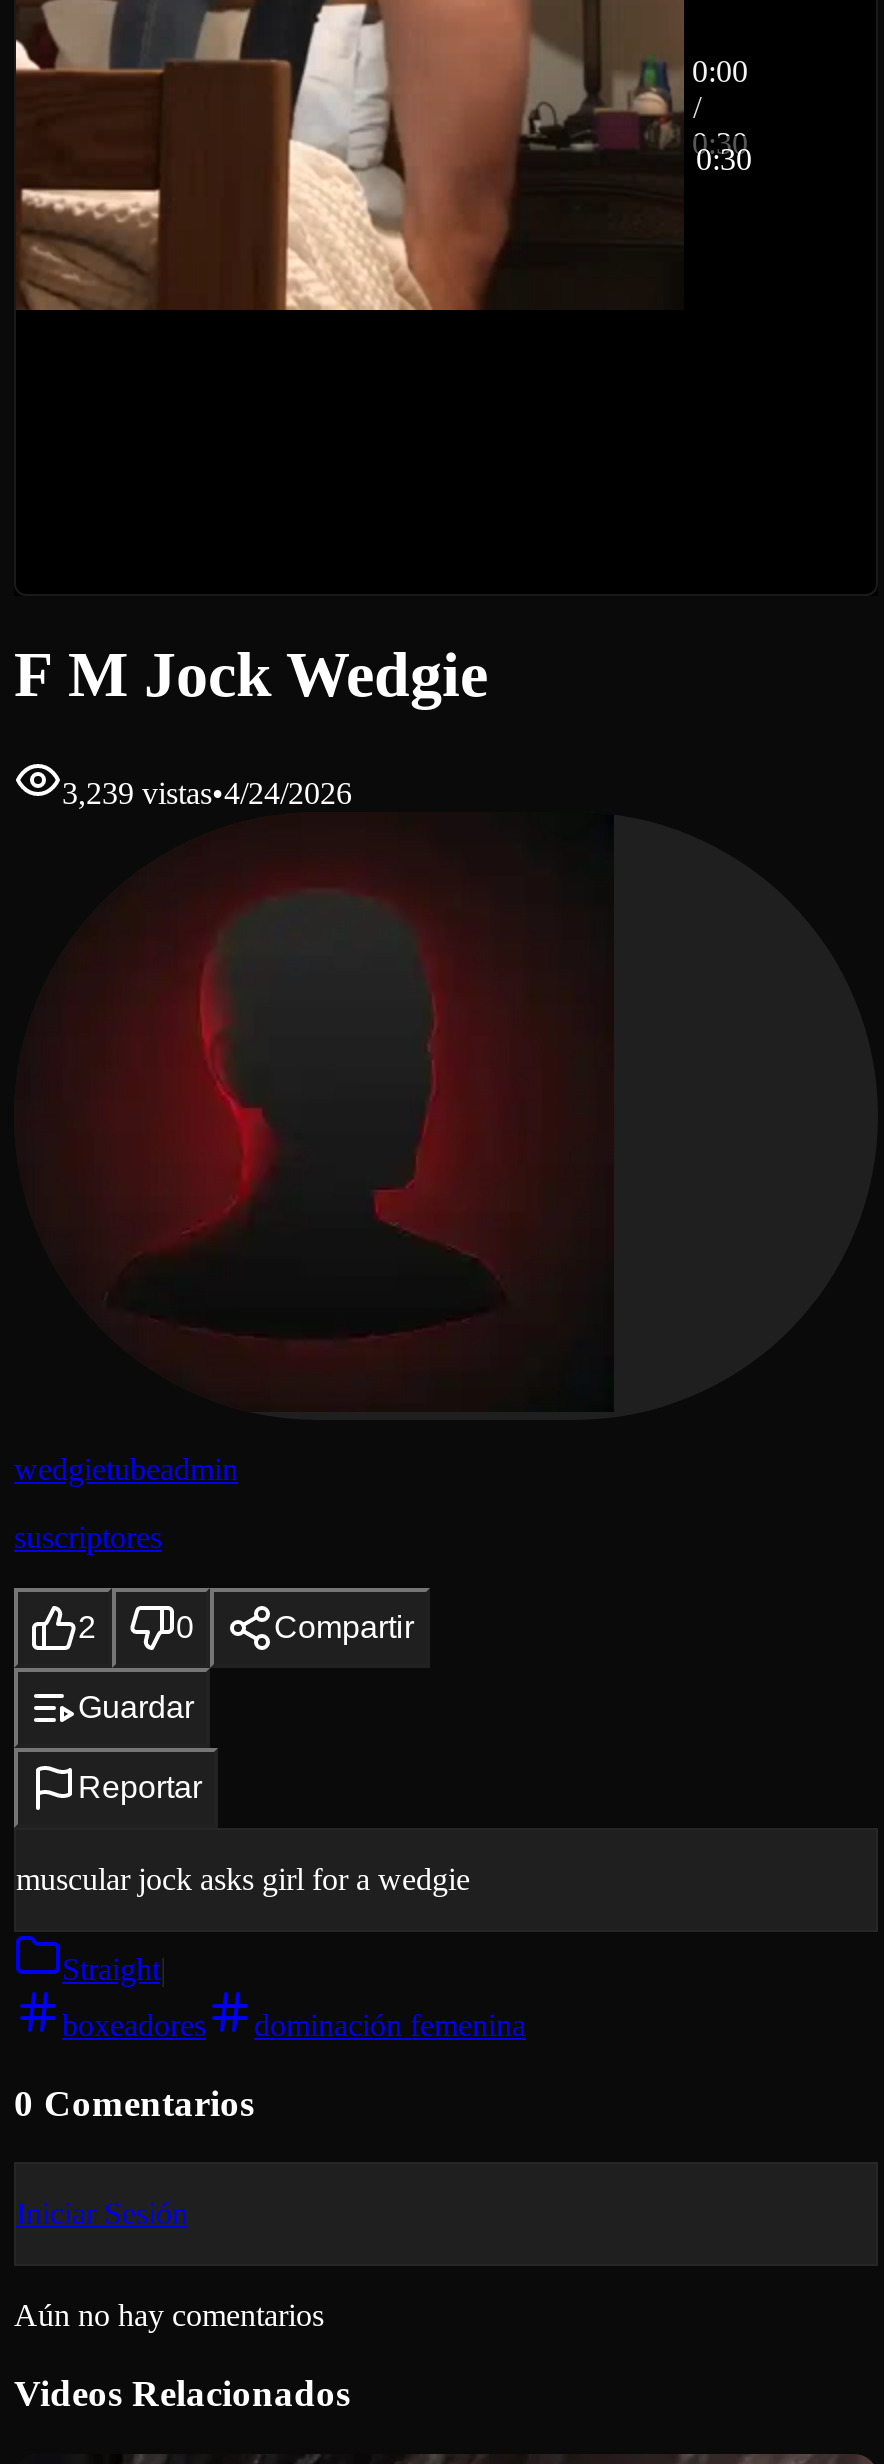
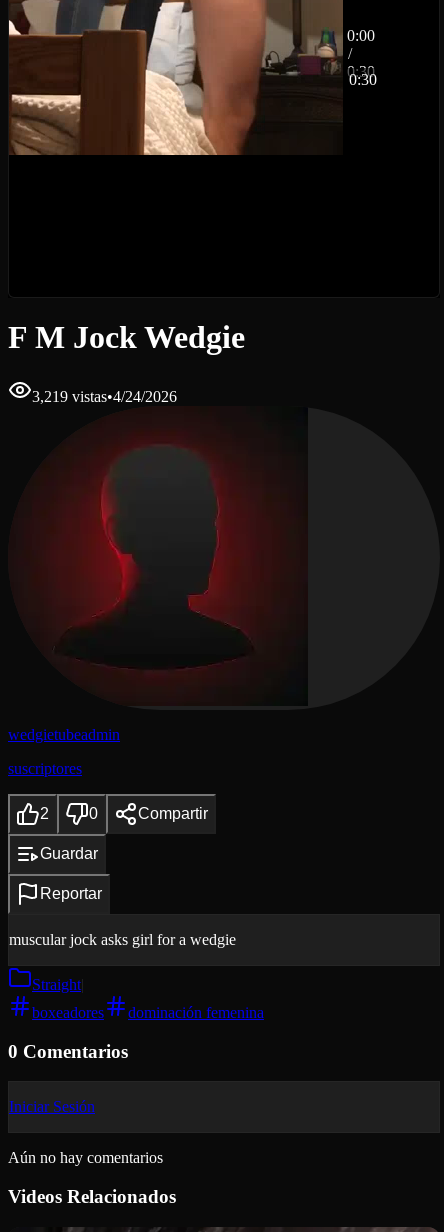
[62,776,352,810] 3,239 vistas•4/24/2026 -> [32,388,177,405] 3,219 vistas•4/24/2026

